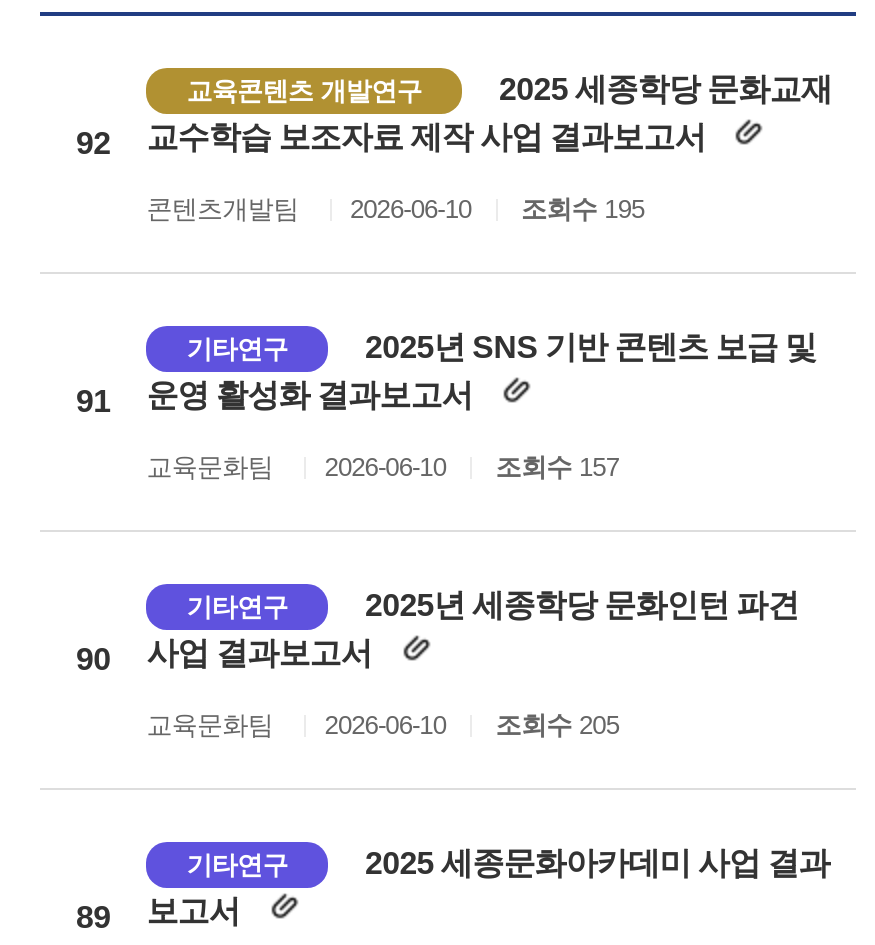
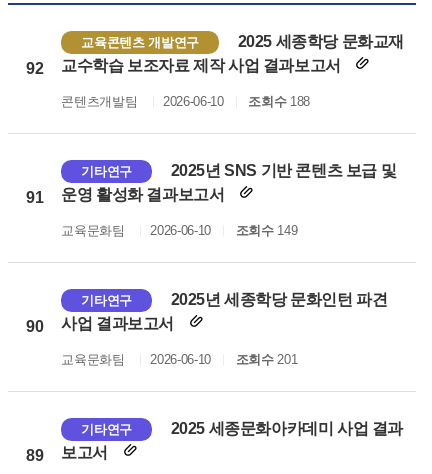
[146,194,644,224] 콘텐츠개발팀 2026-06-10 조회수 195 -> [61,94,310,109] 콘텐츠개발팀 2026-06-10 조회수 188
[146,452,619,482] 교육문화팀 2026-06-10 조회수 157 -> [61,223,297,238] 교육문화팀 2026-06-10 조회수 149
[146,710,619,740] 교육문화팀 2026-06-10 조회수 205 -> [61,352,297,367] 교육문화팀 2026-06-10 조회수 201

